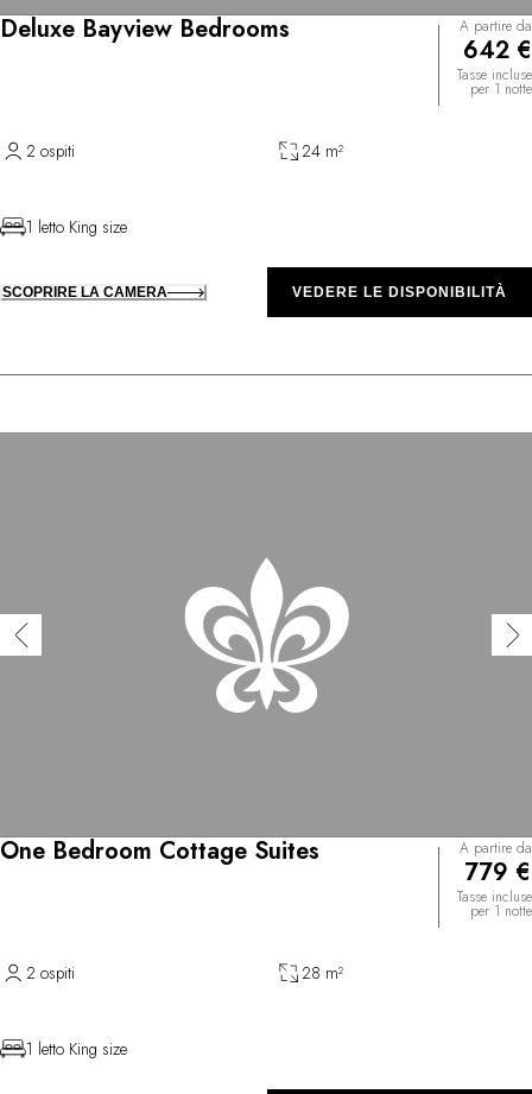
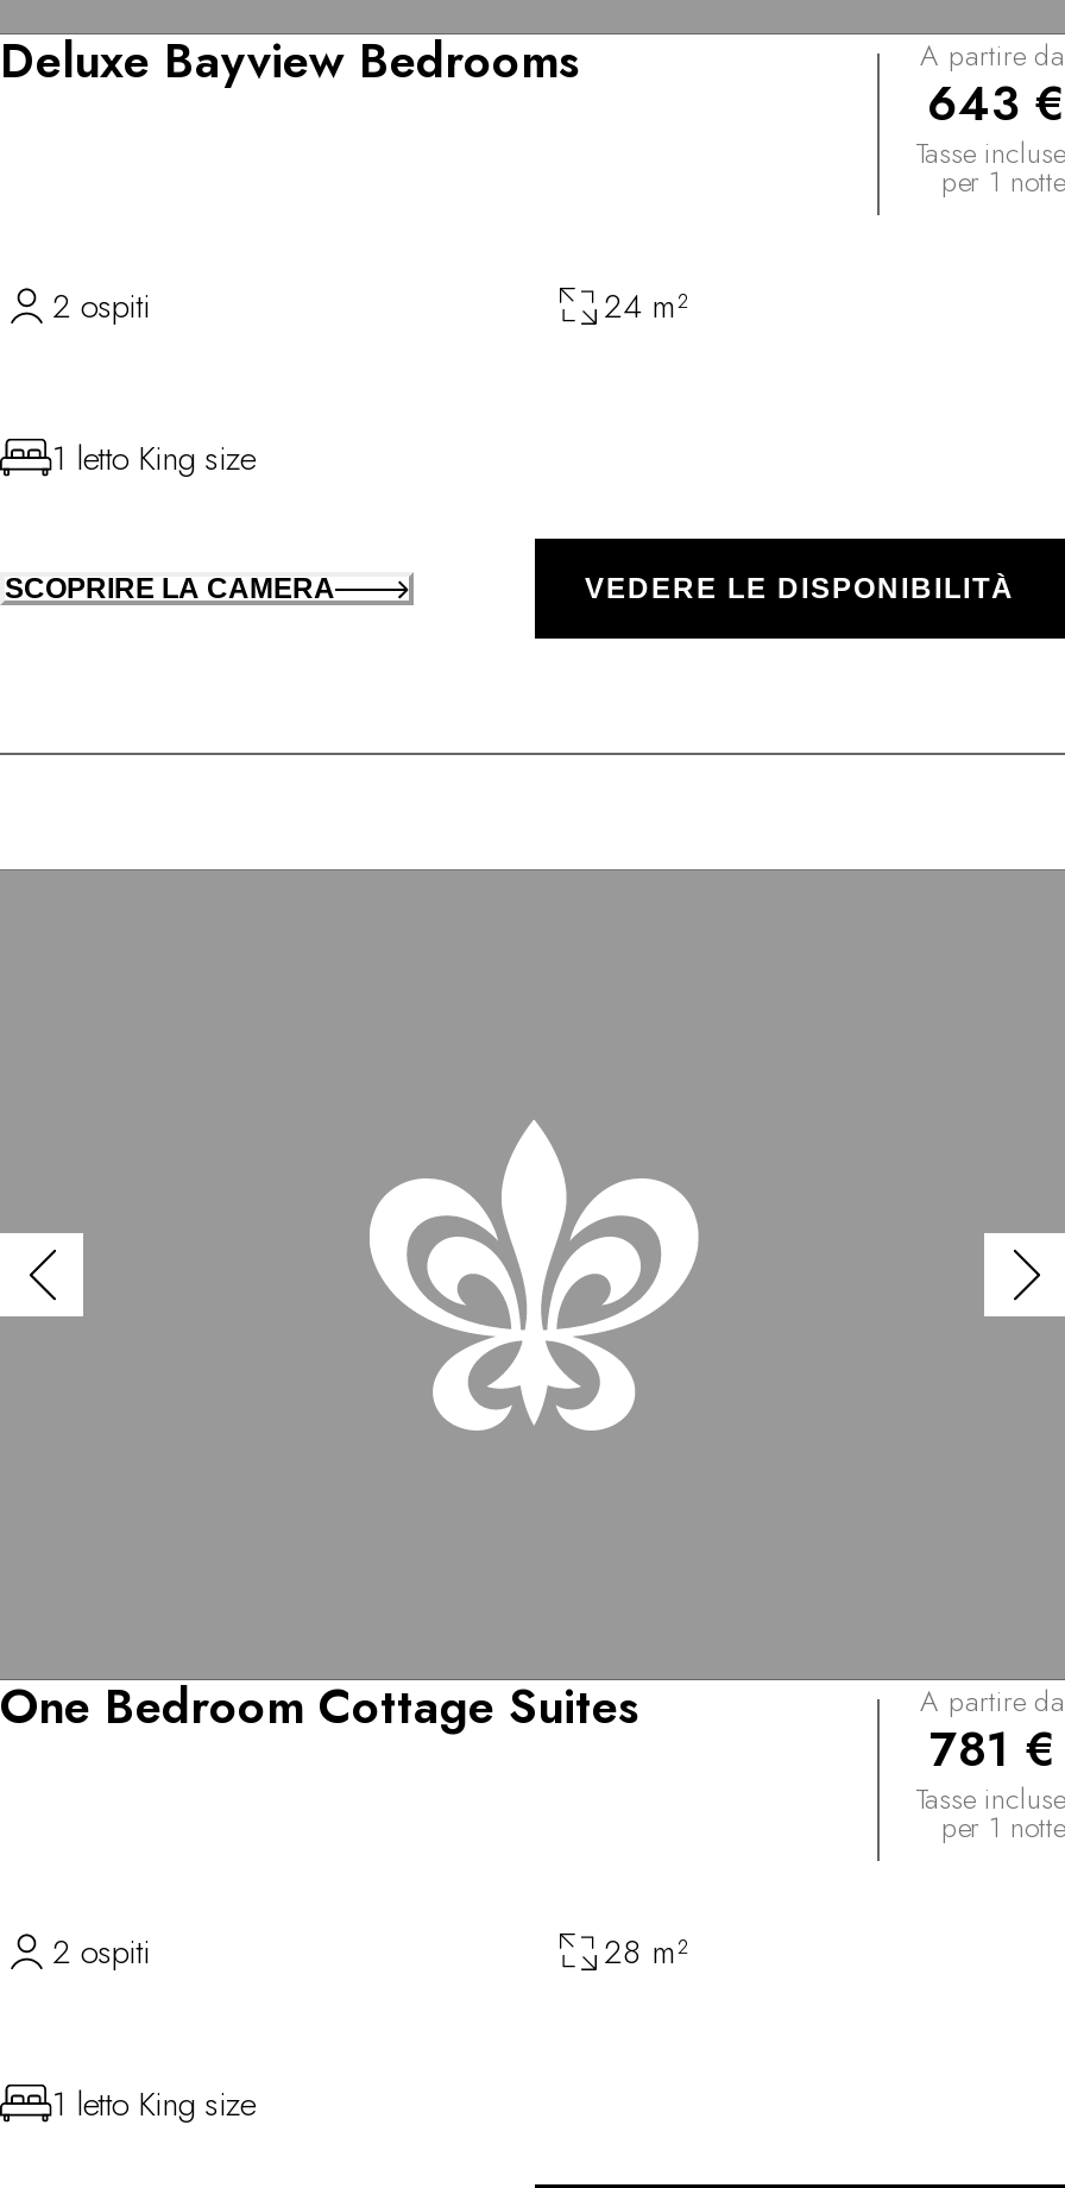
[463,34,532,68] 642 € -> [927,71,1065,140] 643 €
[464,856,531,890] 779 € -> [929,1717,1055,1786] 781 €

